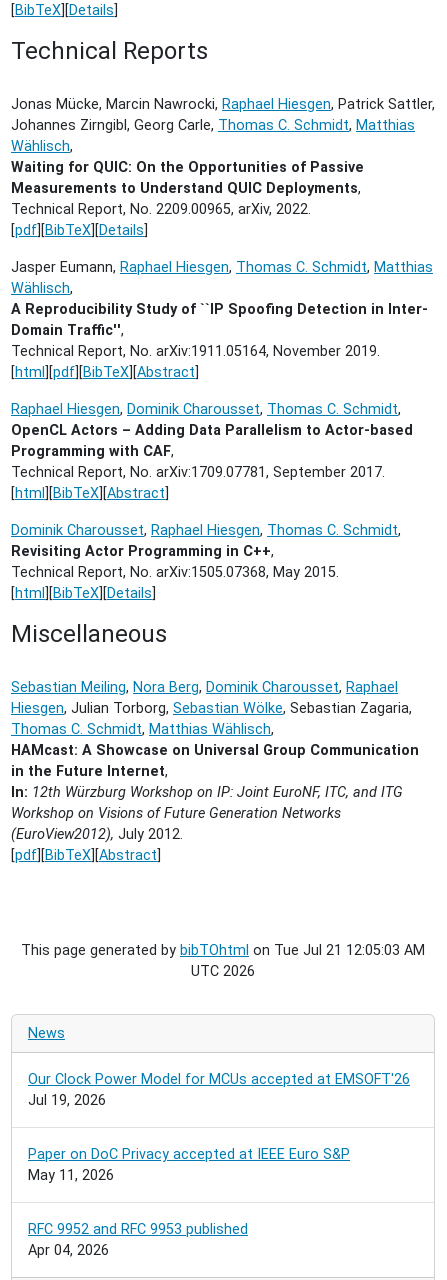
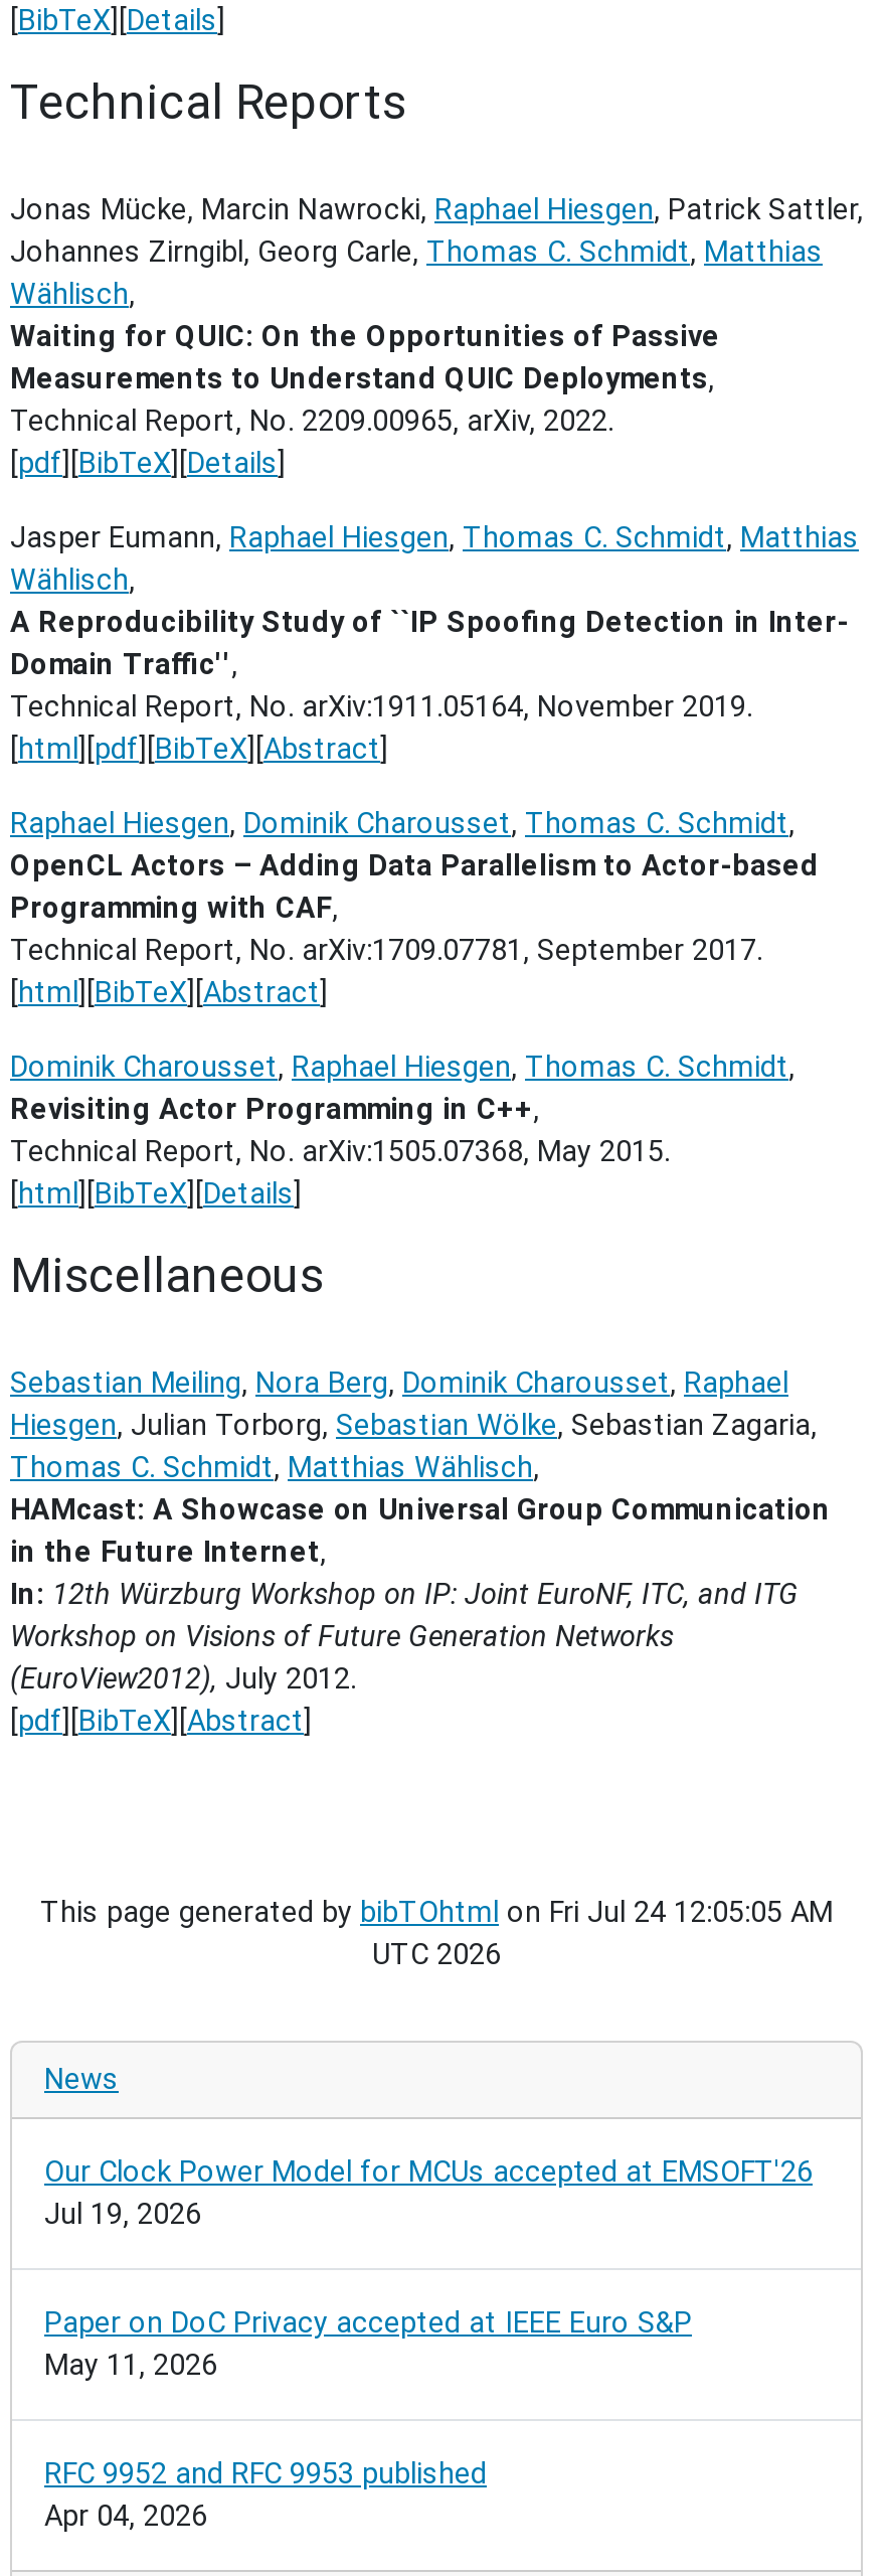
[21,942,425,959] This page generated by bibTOhtml on Tue Jul 21 12:05:03 AM -> [40,1896,833,1930] This page generated by bibTOhtml on Fri Jul 24 12:05:05 AM

